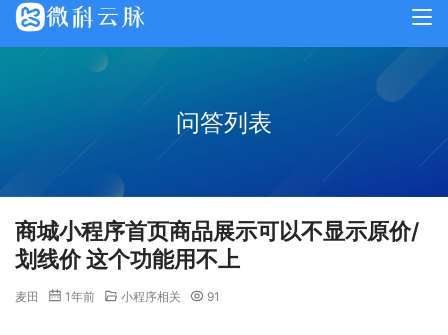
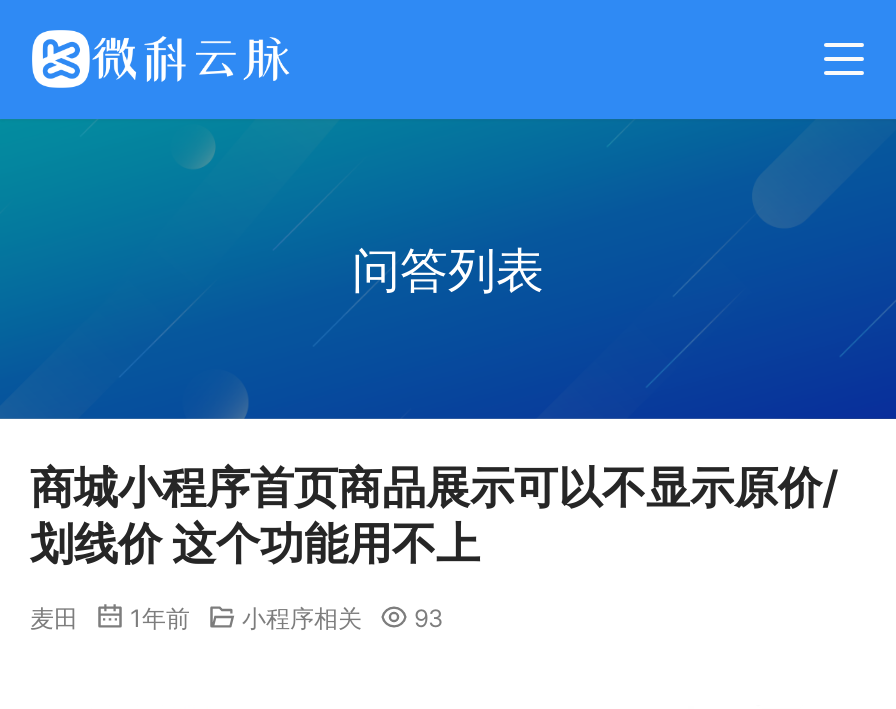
[15,289,220,304] 麦田 1年前 小程序相关 91 -> [30,603,444,633] 麦田 1年前 小程序相关 93

